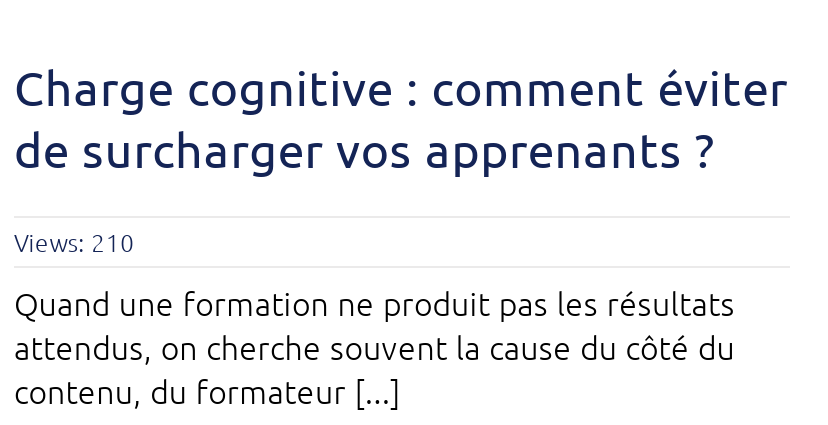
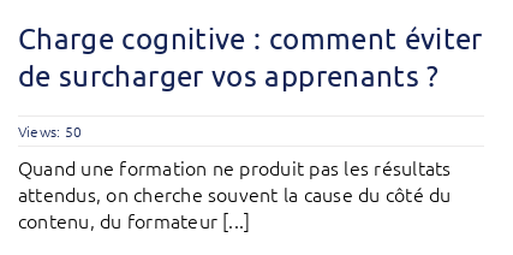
[14,226,135,258] Views: 210 -> [18,122,82,141] Views: 50

